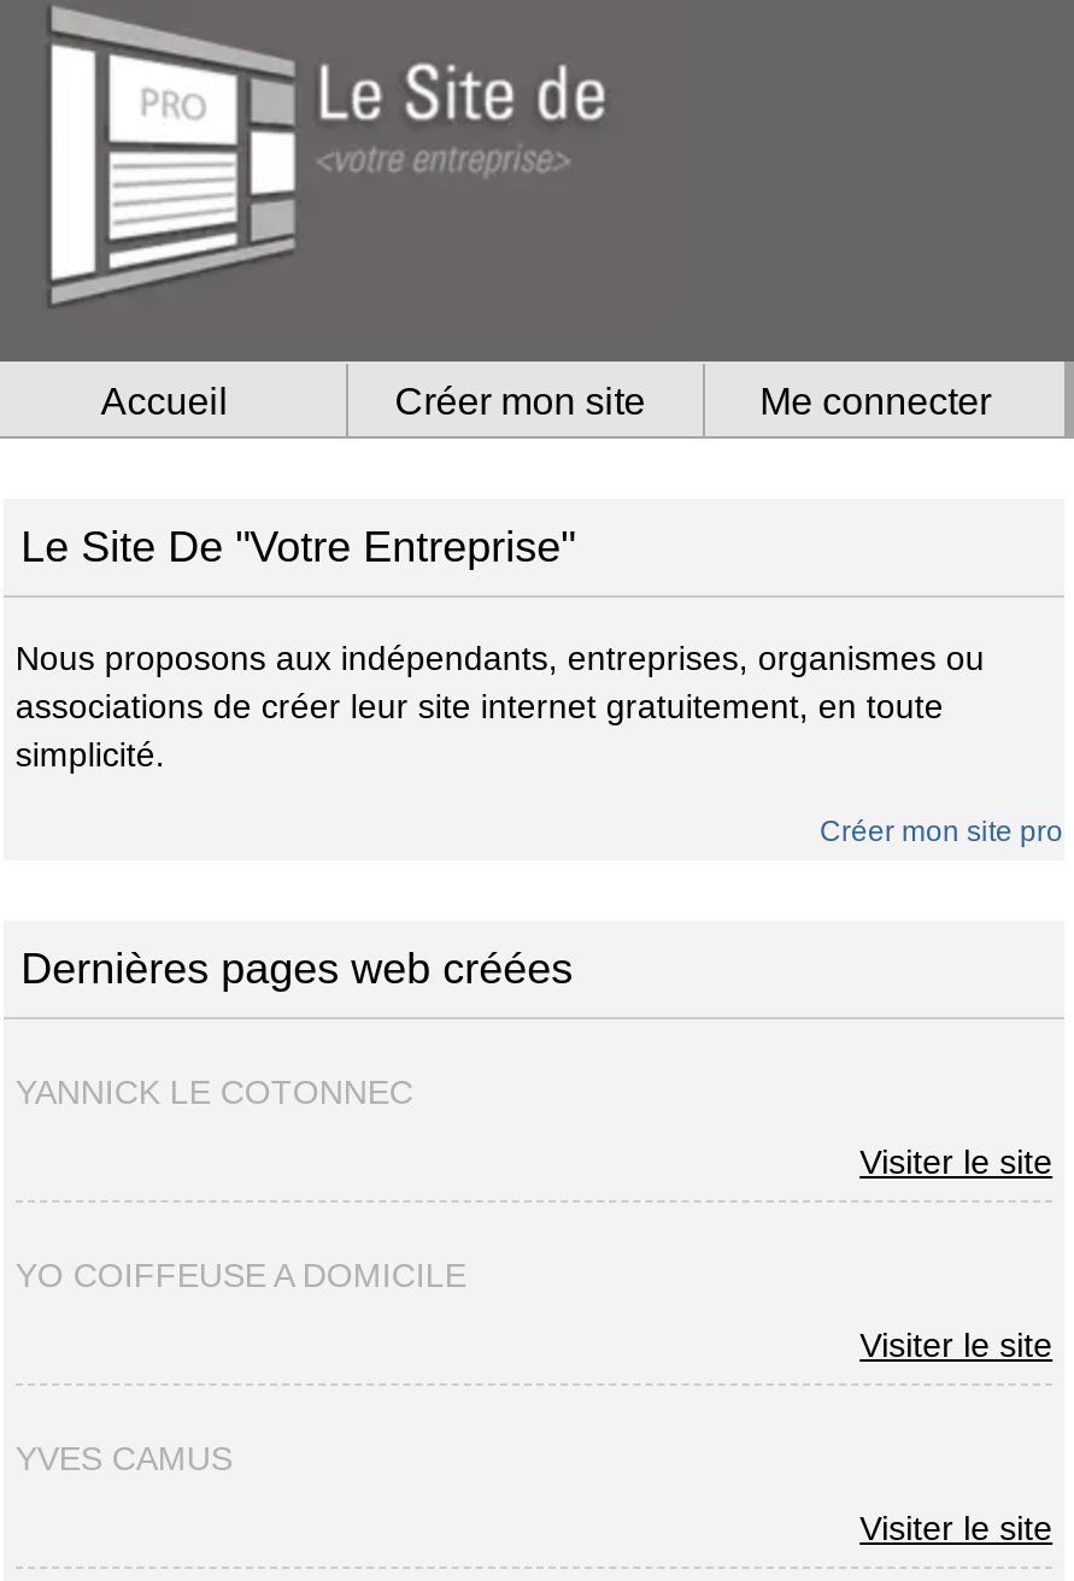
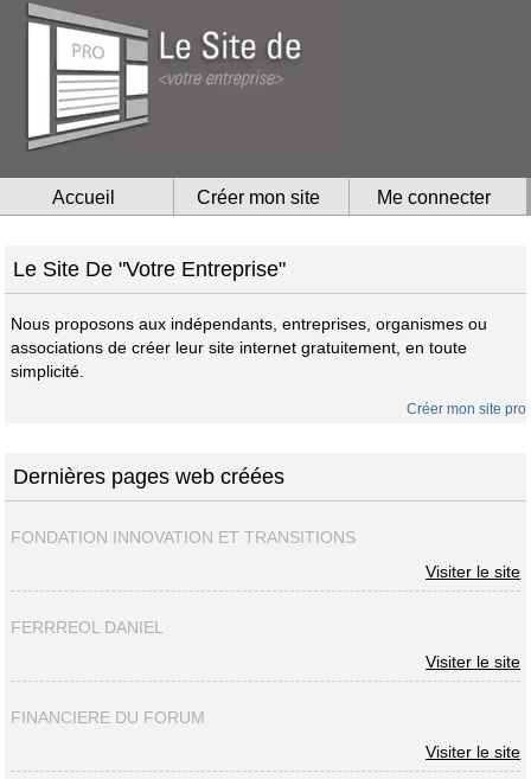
[15,1073,413,1112] YANNICK LE COTONNEC -> [11,528,355,547] FONDATION INNOVATION ET TRANSITIONS
[15,1256,466,1295] YO COIFFEUSE A DOMICILE -> [11,618,163,637] FERRREOL DANIEL
[15,1439,232,1478] YVES CAMUS -> [11,708,205,727] FINANCIERE DU FORUM

